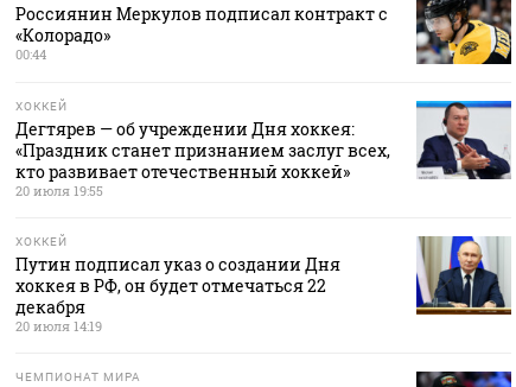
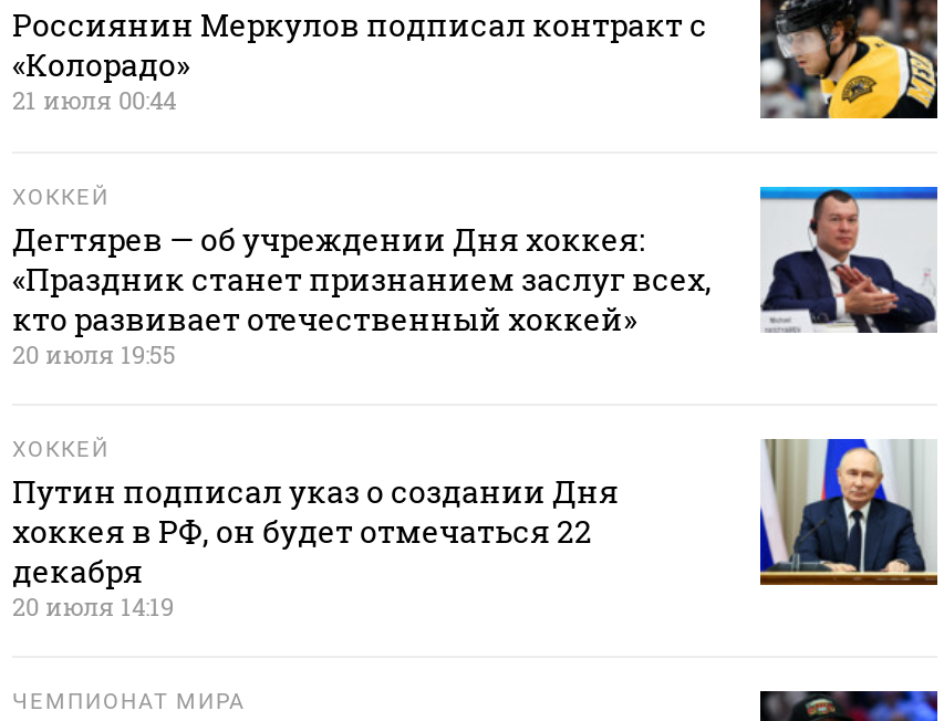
[15,45,46,63] 00:44 -> [12,84,176,117] 21 июля 00:44

